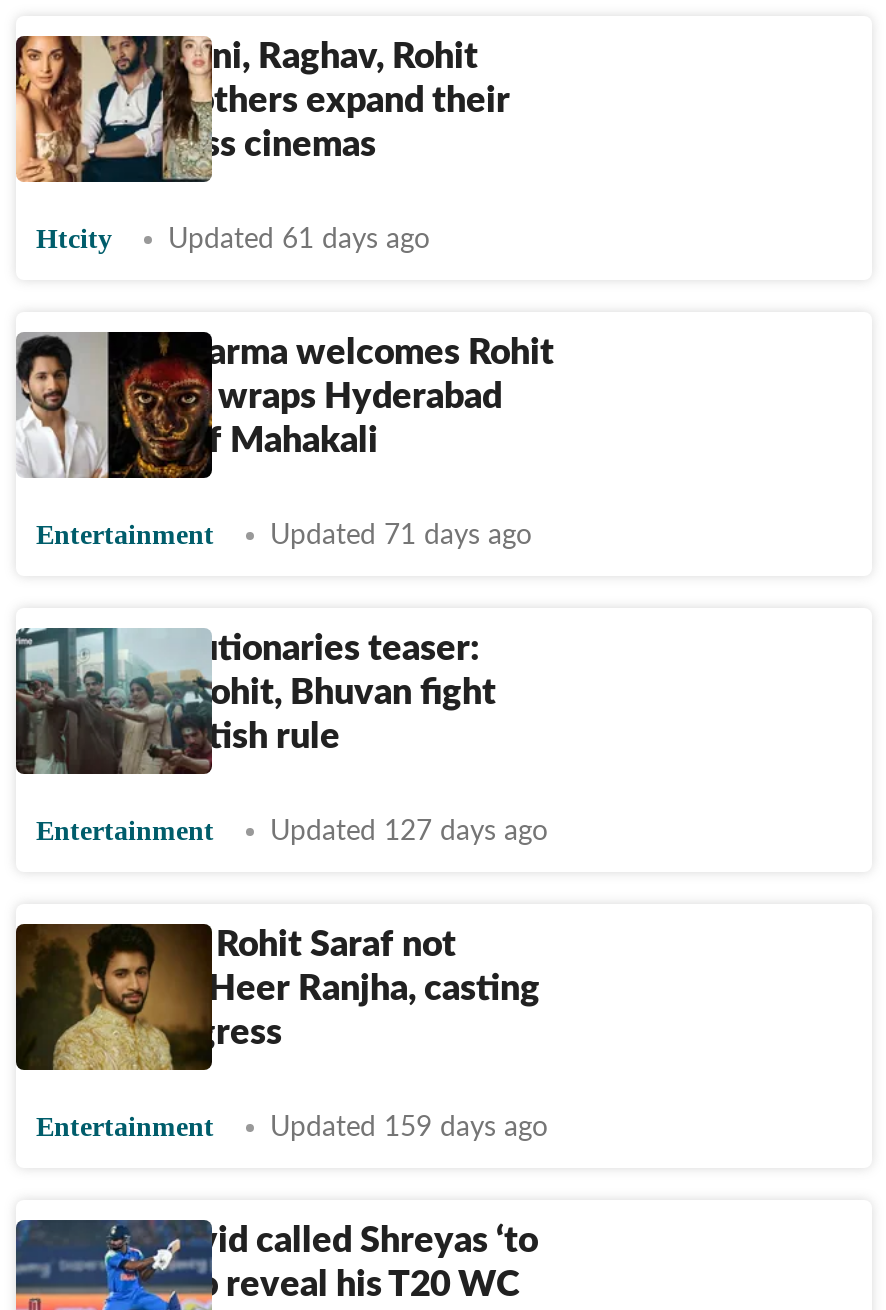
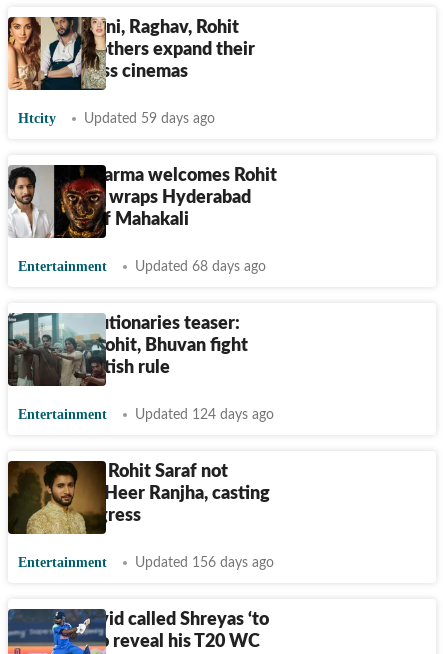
[168,226,430,254] Updated 61 days ago -> [84,112,215,126] Updated 59 days ago
[270,522,532,550] Updated 71 days ago -> [135,260,266,274] Updated 68 days ago
[270,818,548,846] Updated 127 days ago -> [135,408,274,422] Updated 124 days ago
[270,1114,548,1142] Updated 159 days ago -> [135,556,274,570] Updated 156 days ago

